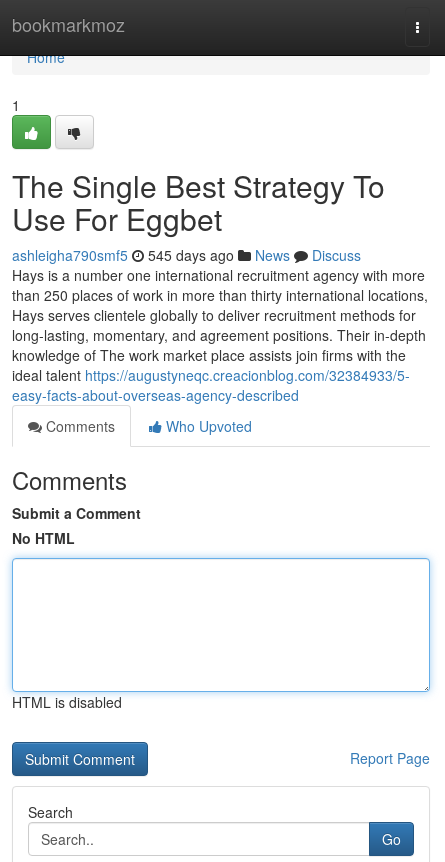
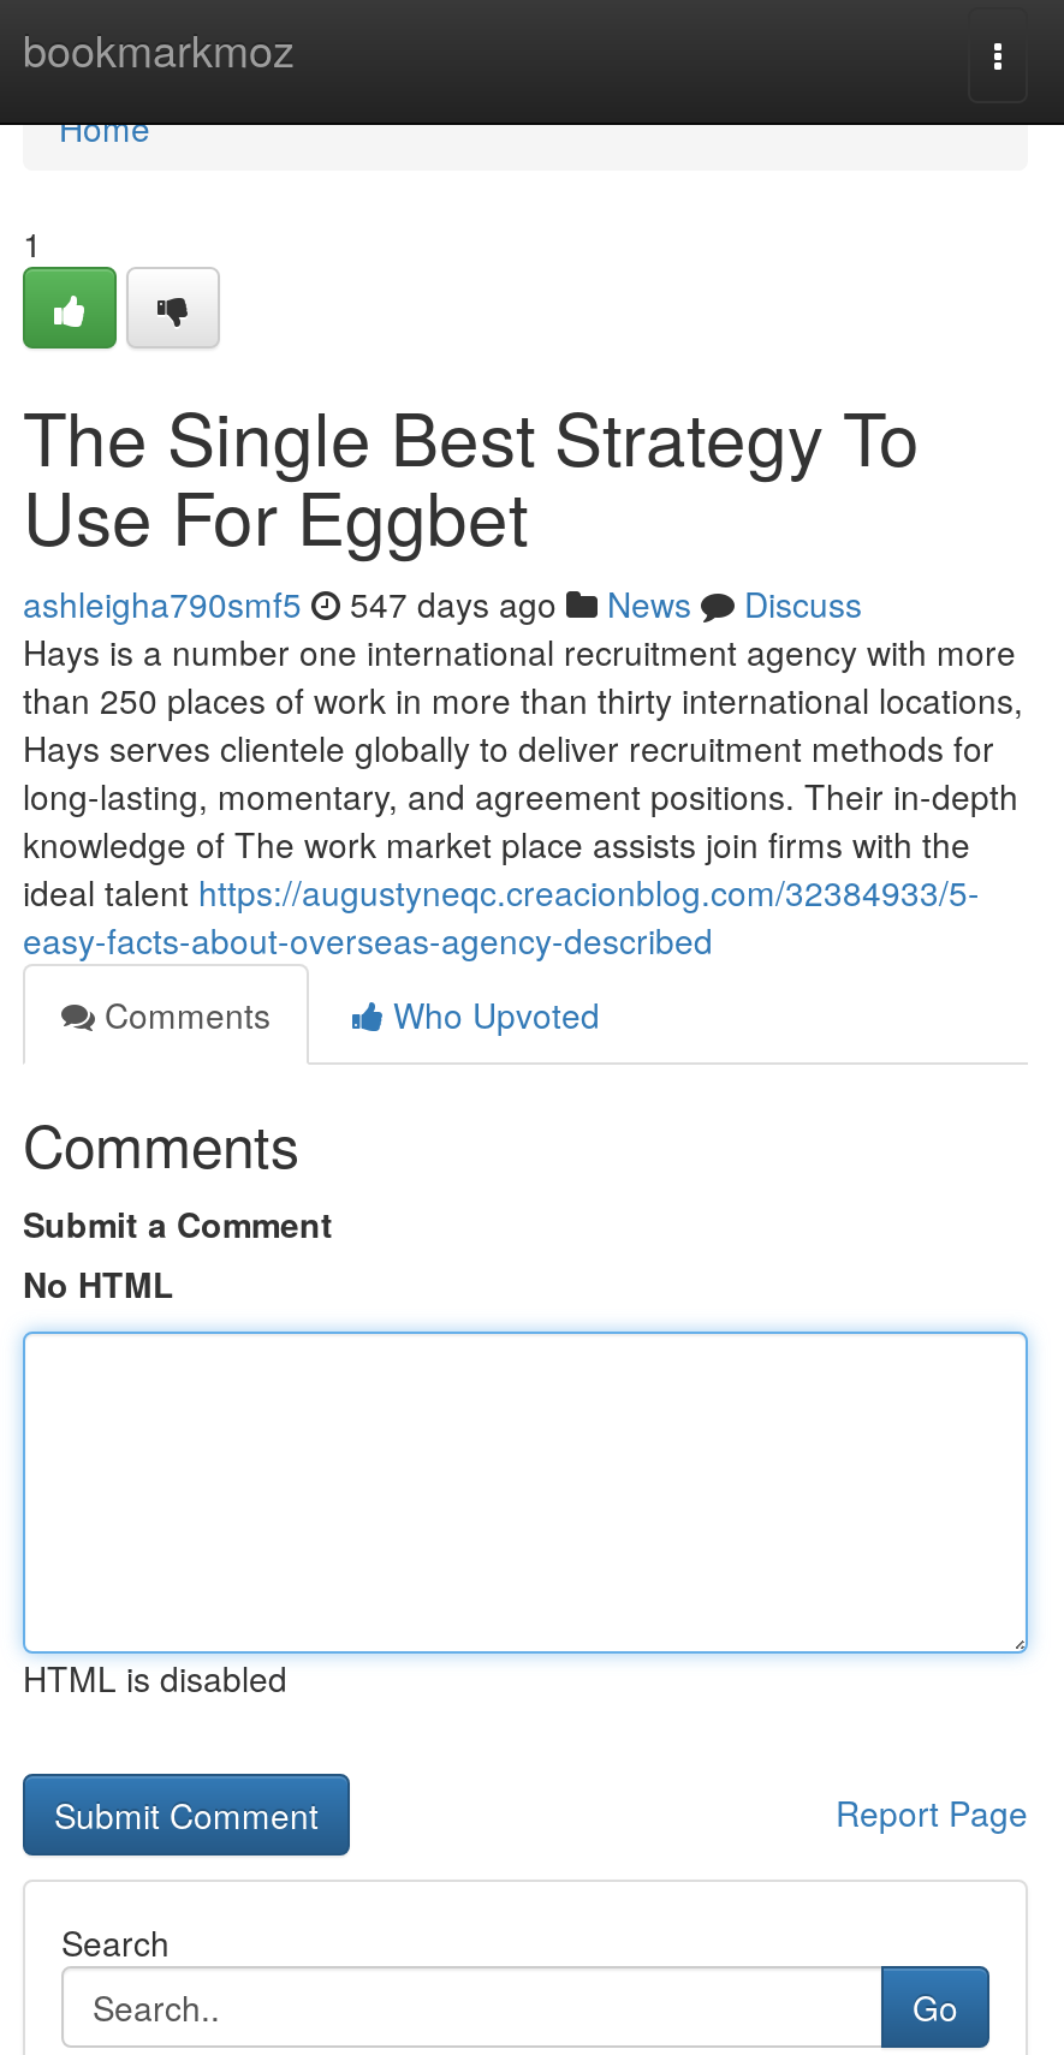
[12,245,361,265] ashleigha790smf5 545 days ago News Discuss -> [23,579,862,627] ashleigha790smf5 547 days ago News Discuss

